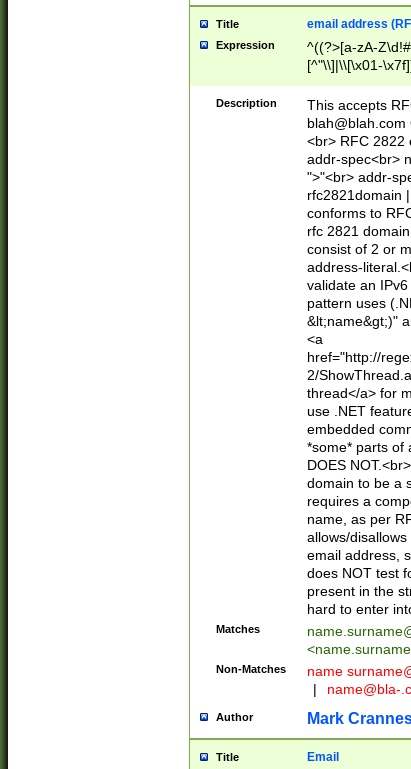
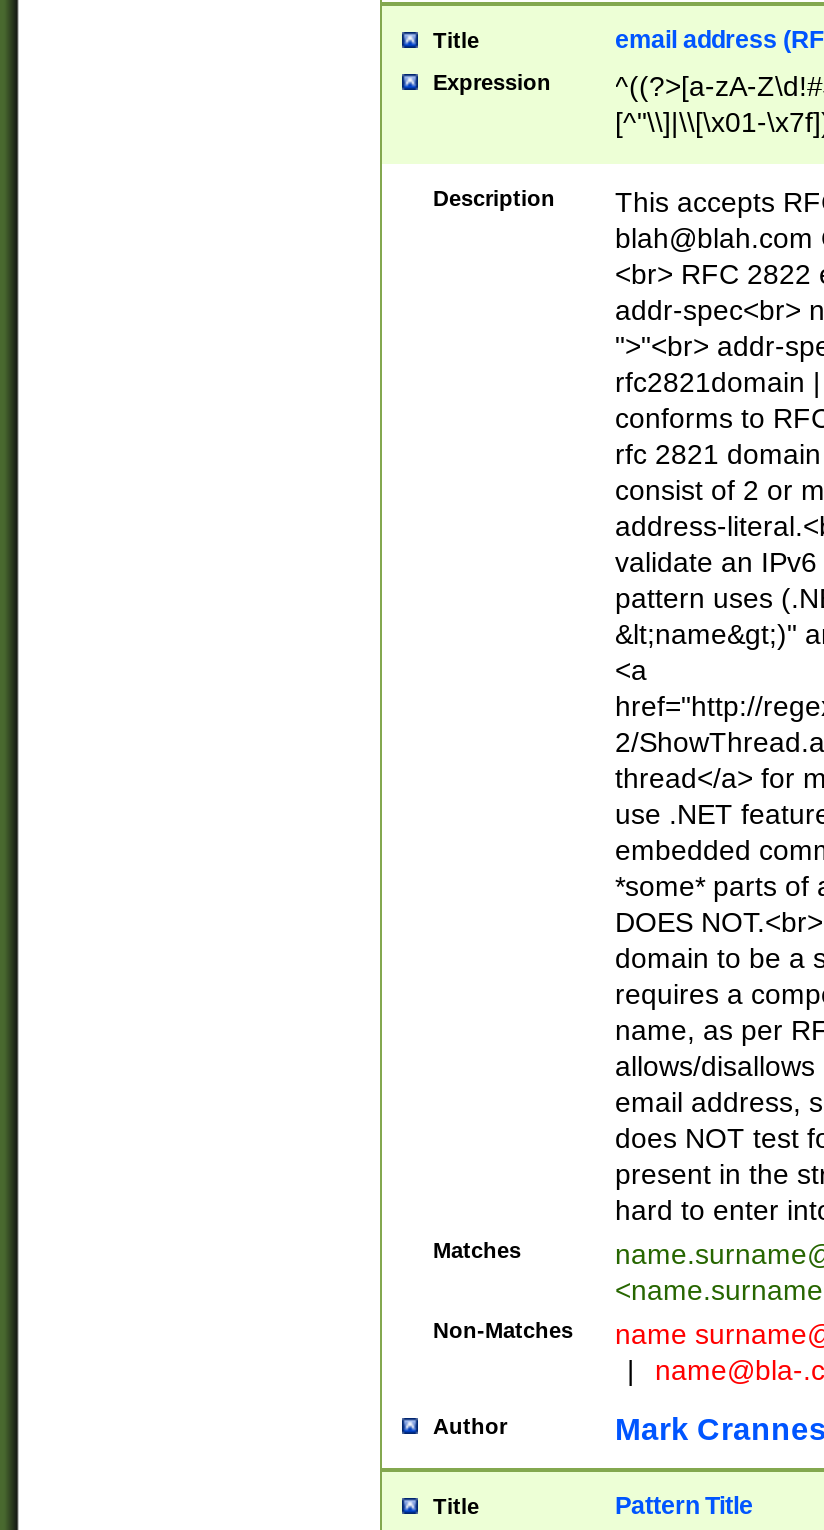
[306,750,338,764] Email -> [615,1492,753,1520] Pattern Title

